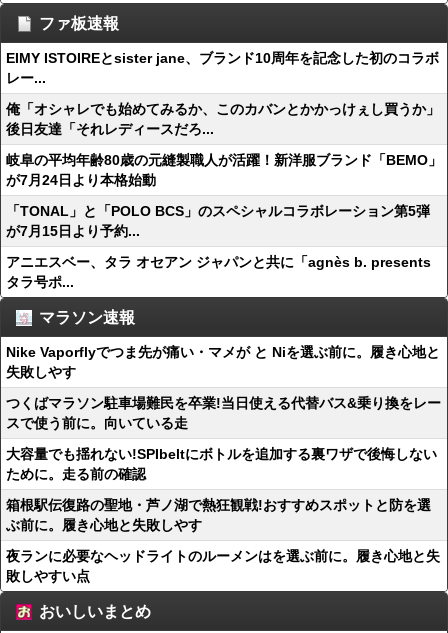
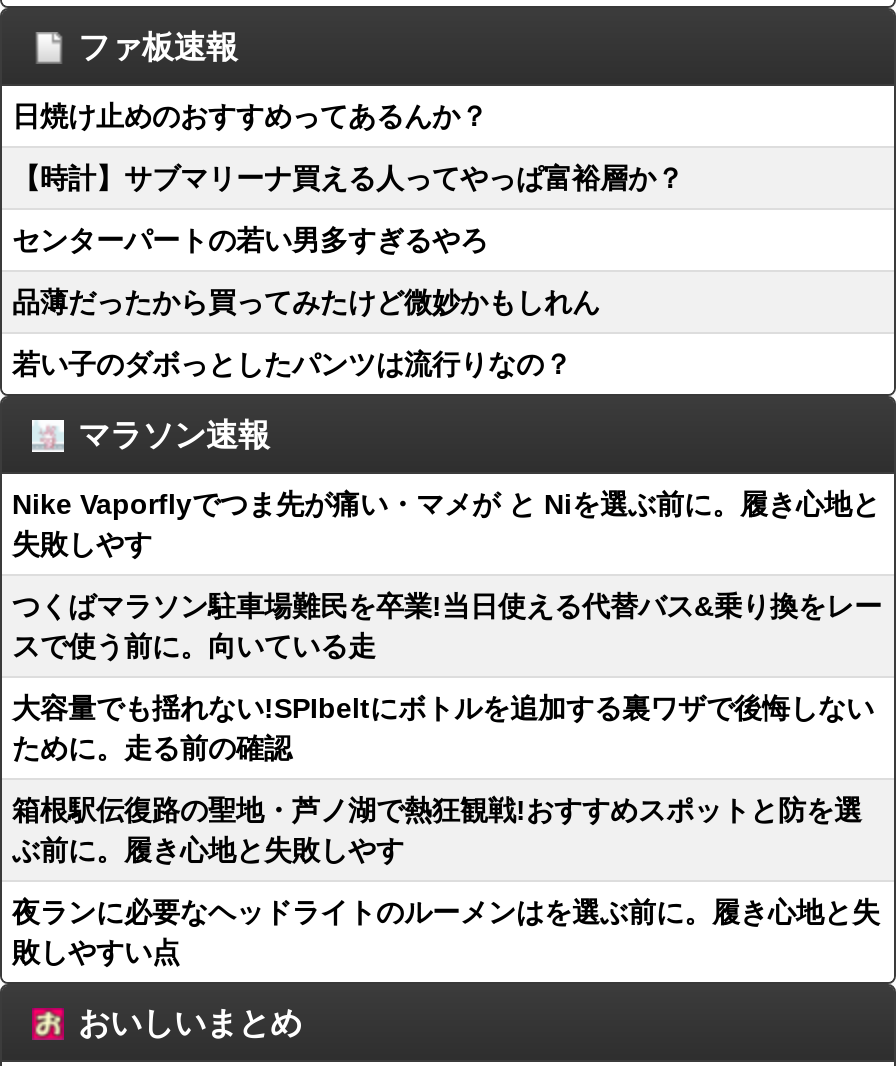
[6,50,439,86] EIMY ISTOIREとsister jane、ブランド10周年を記念した初のコラボ | レー... -> [12,100,488,132] 日焼け止めのおすすめってあるんか？
[6,101,440,137] 俺「オシャレでも始めてみるか、このカバンとかかっけぇし買うか」 | 後日友達「それレディースだろ... -> [12,162,684,194] 【時計】サブマリーナ買える人ってやっぱ富裕層か？
[6,152,442,188] 岐阜の平均年齢80歳の元縫製職人が活躍！新洋服ブランド「BEMO」 | が7月24日より本格始動 -> [12,224,488,256] センターパートの若い男多すぎるやろ
[6,203,430,239] 「TONAL」と「POLO BCS」のスペシャルコラボレーション第5弾 | が7月15日より予約... -> [12,286,600,318] 品薄だったから買ってみたけど微妙かもしれん
[6,254,431,290] アニエスベー、タラ オセアン ジャパンと共に「agnès b. presents | タラ号ポ... -> [12,348,572,380] 若い子のダボっとしたパンツは流行りなの？

